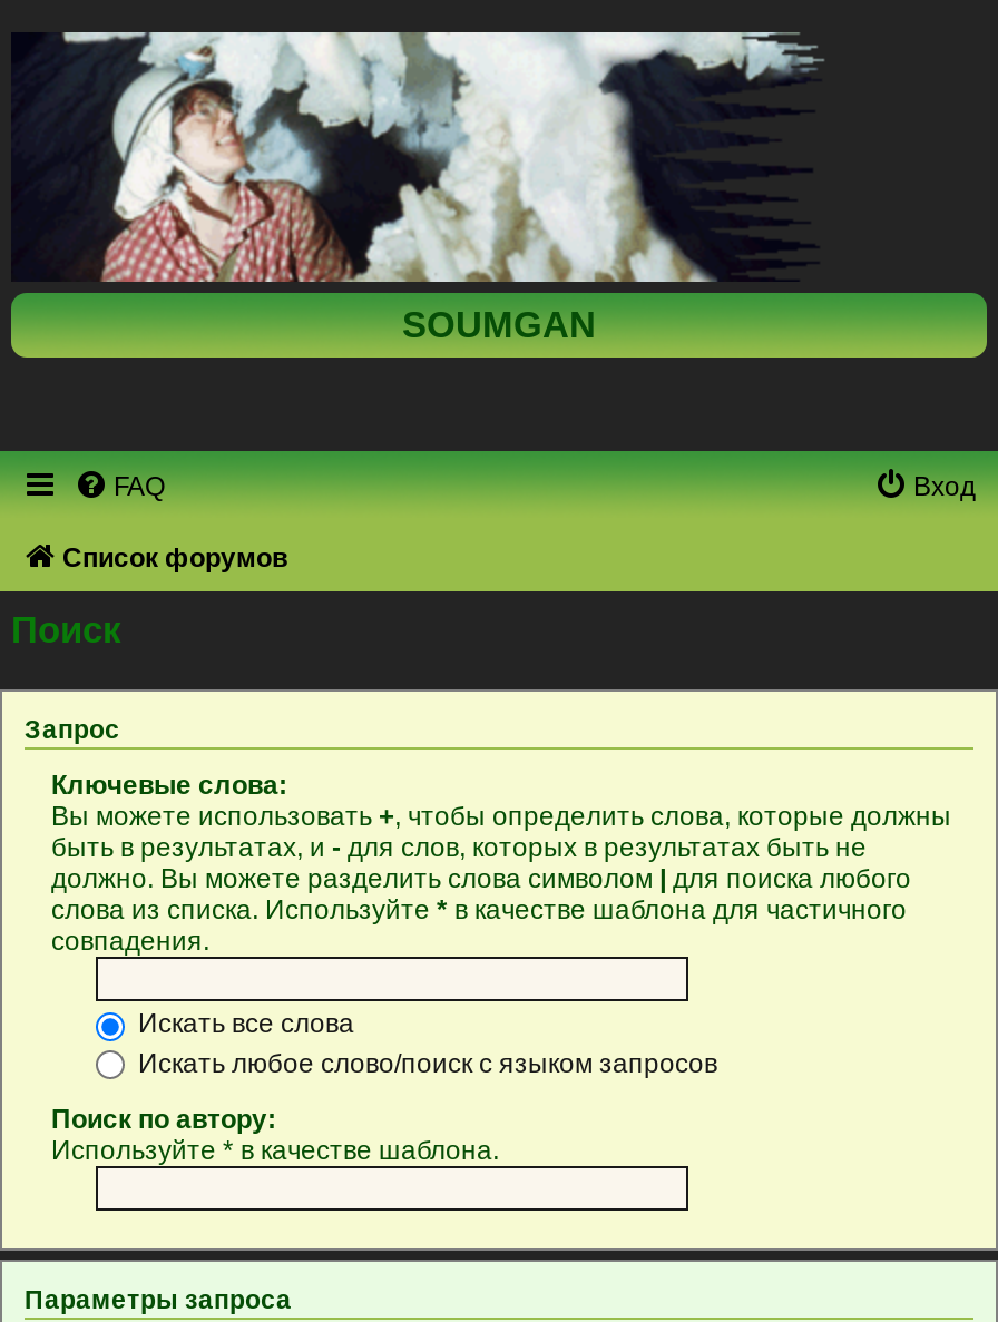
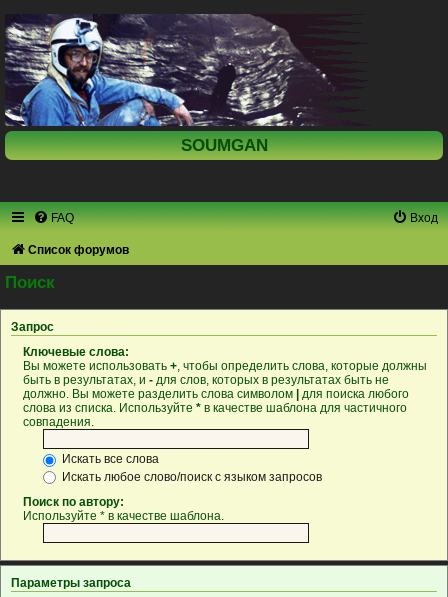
[11,30,824,284] [image] -> [4,14,368,127] [image]

